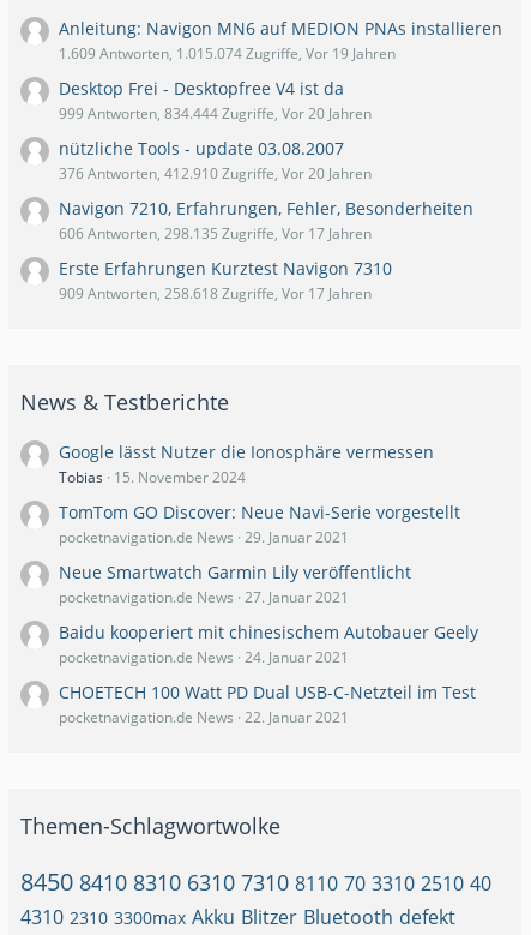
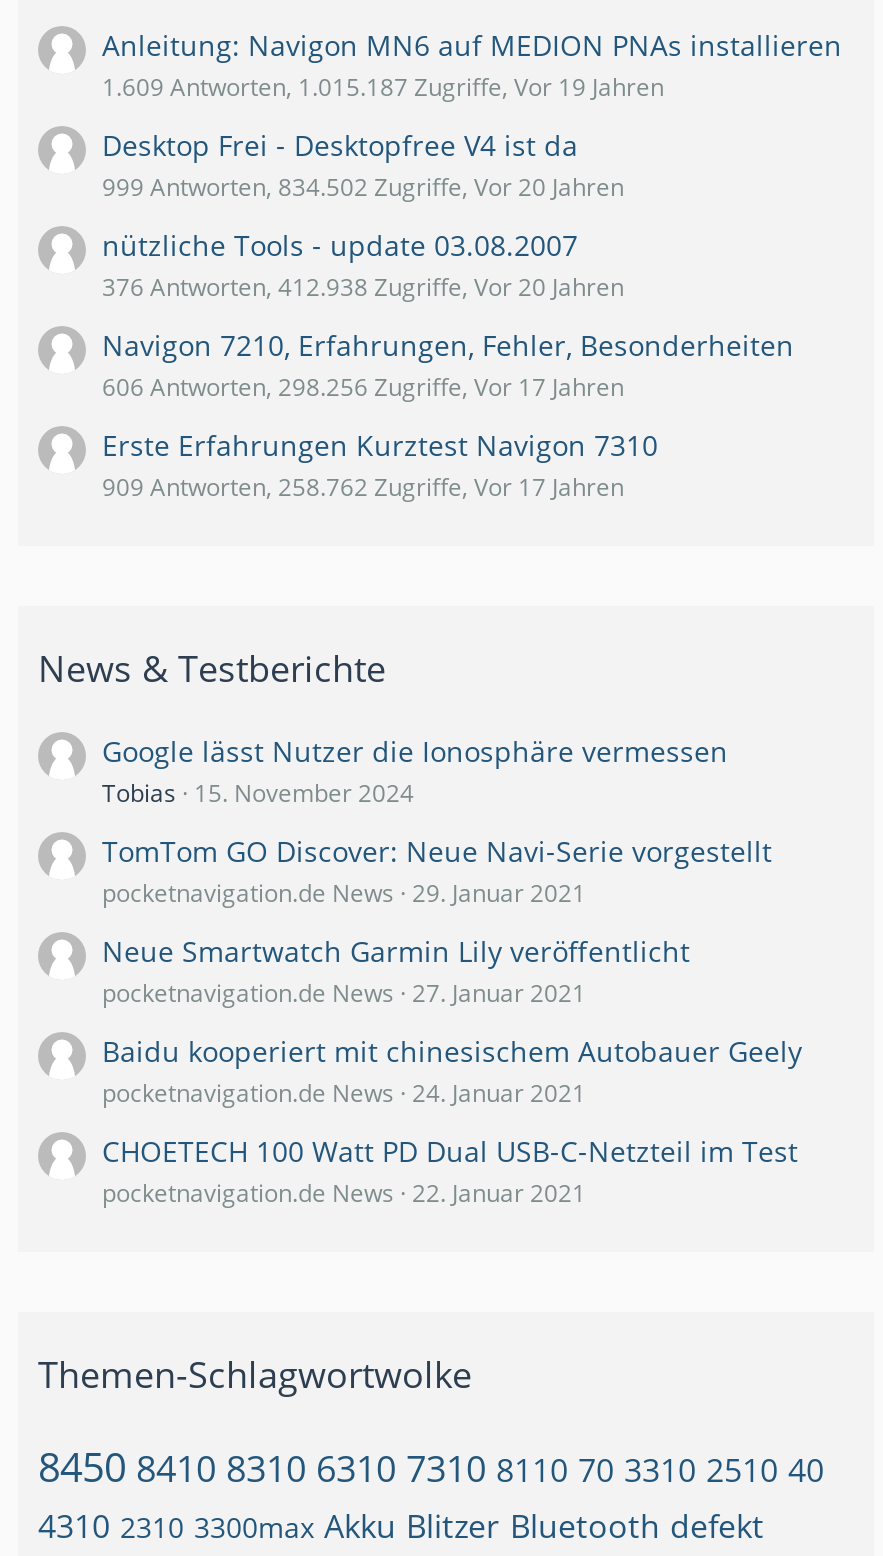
[59,43,396,64] 1.609 Antworten, 1.015.074 Zugriffe, Vor 19 Jahren -> [102,70,664,104] 1.609 Antworten, 1.015.187 Zugriffe, Vor 19 Jahren
[59,103,372,124] 999 Antworten, 834.444 Zugriffe, Vor 20 Jahren -> [102,170,624,204] 999 Antworten, 834.502 Zugriffe, Vor 20 Jahren
[59,163,372,184] 376 Antworten, 412.910 Zugriffe, Vor 20 Jahren -> [102,270,624,304] 376 Antworten, 412.938 Zugriffe, Vor 20 Jahren
[59,223,372,244] 606 Antworten, 298.135 Zugriffe, Vor 17 Jahren -> [102,370,624,404] 606 Antworten, 298.256 Zugriffe, Vor 17 Jahren
[59,283,372,304] 909 Antworten, 258.618 Zugriffe, Vor 17 Jahren -> [102,470,624,504] 909 Antworten, 258.762 Zugriffe, Vor 17 Jahren

